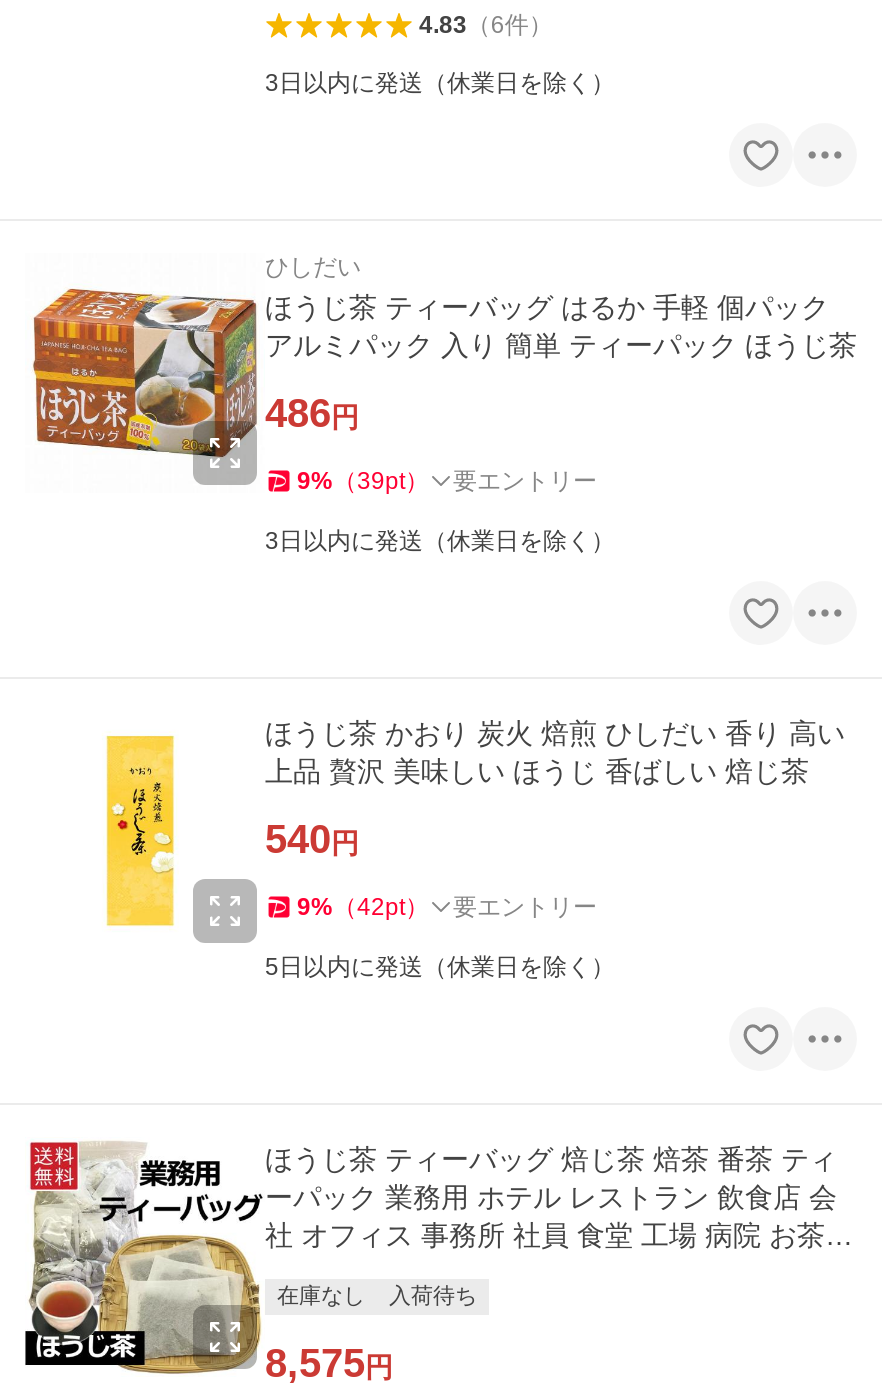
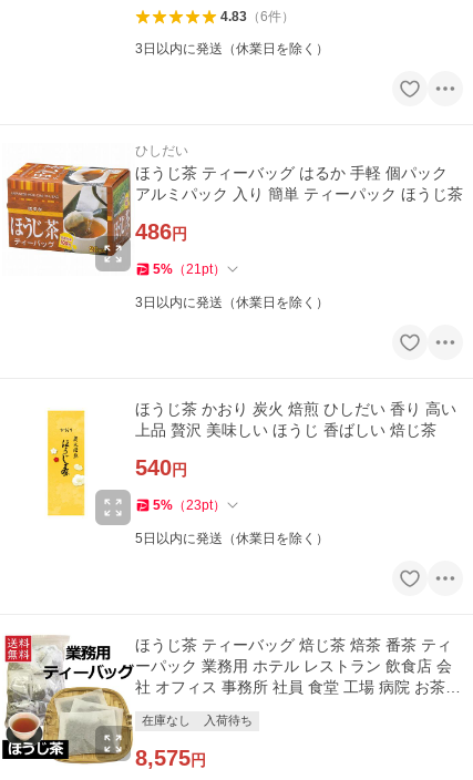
[297,467,597,495] 9%（39pt） | 要エントリー -> [153,262,226,277] 5%（21pt）
[297,893,597,921] 9%（42pt） | 要エントリー -> [153,498,226,513] 5%（23pt）

